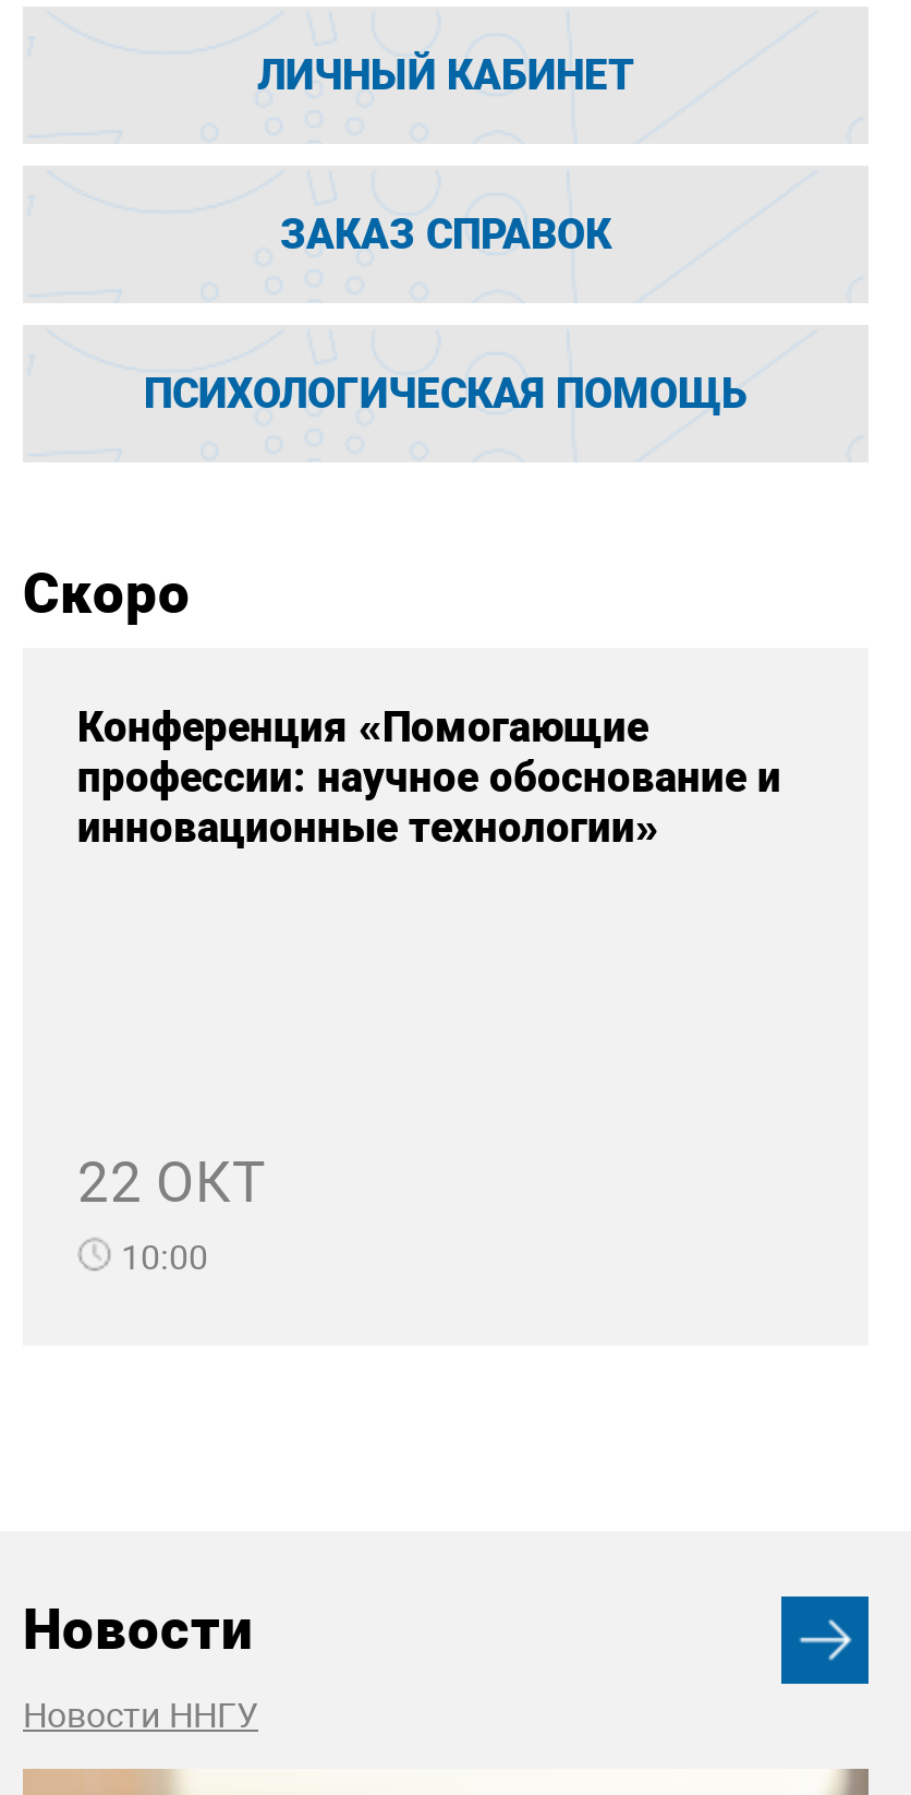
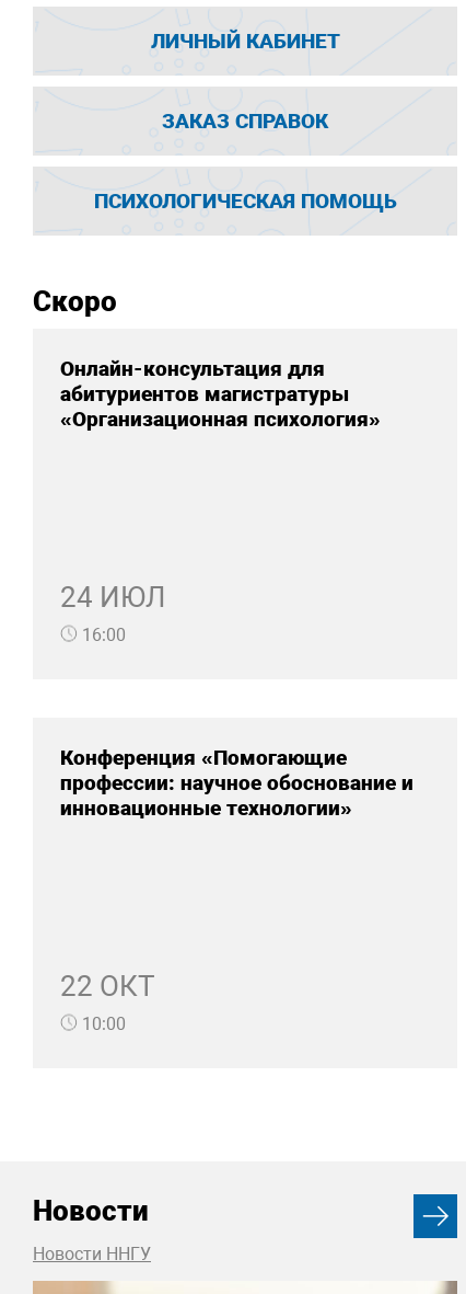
none -> [60,356,381,432] Онлайн-консультация для | абитуриентов магистратуры | «Организационная психология»
none -> [60,581,165,645] 24 ИЮЛ | 16:00

